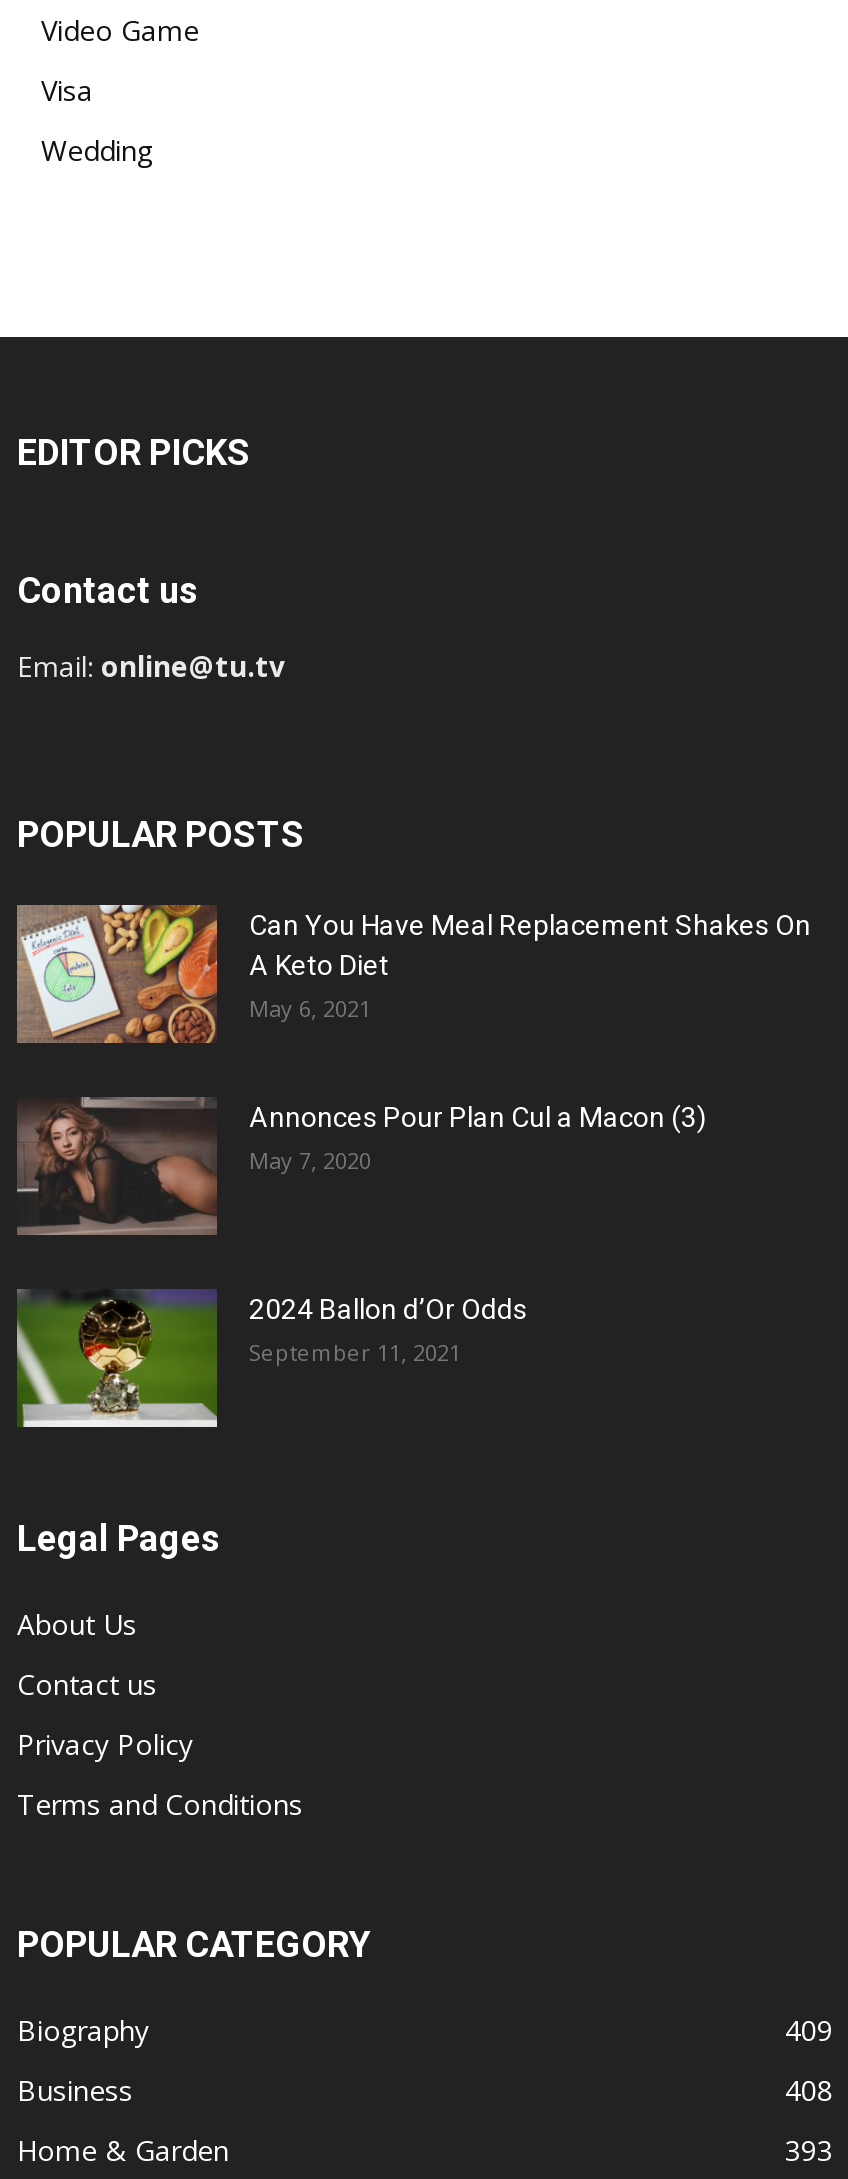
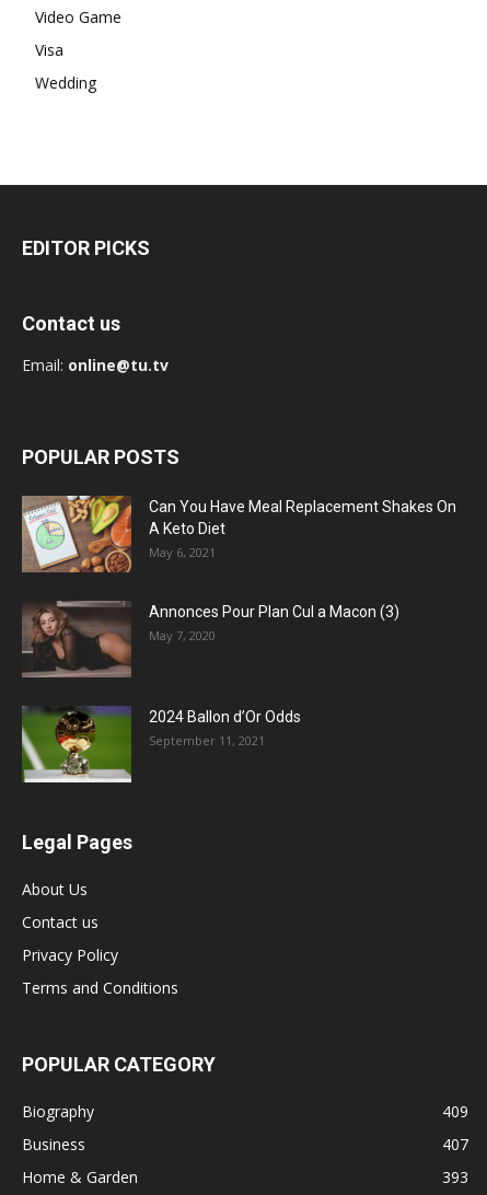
[785,2072,833,2110] 408 -> [442,1134,468,1155] 407

